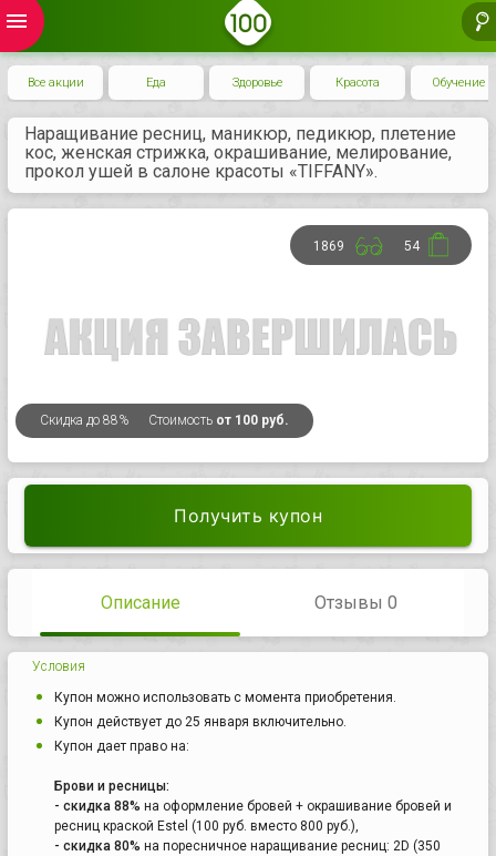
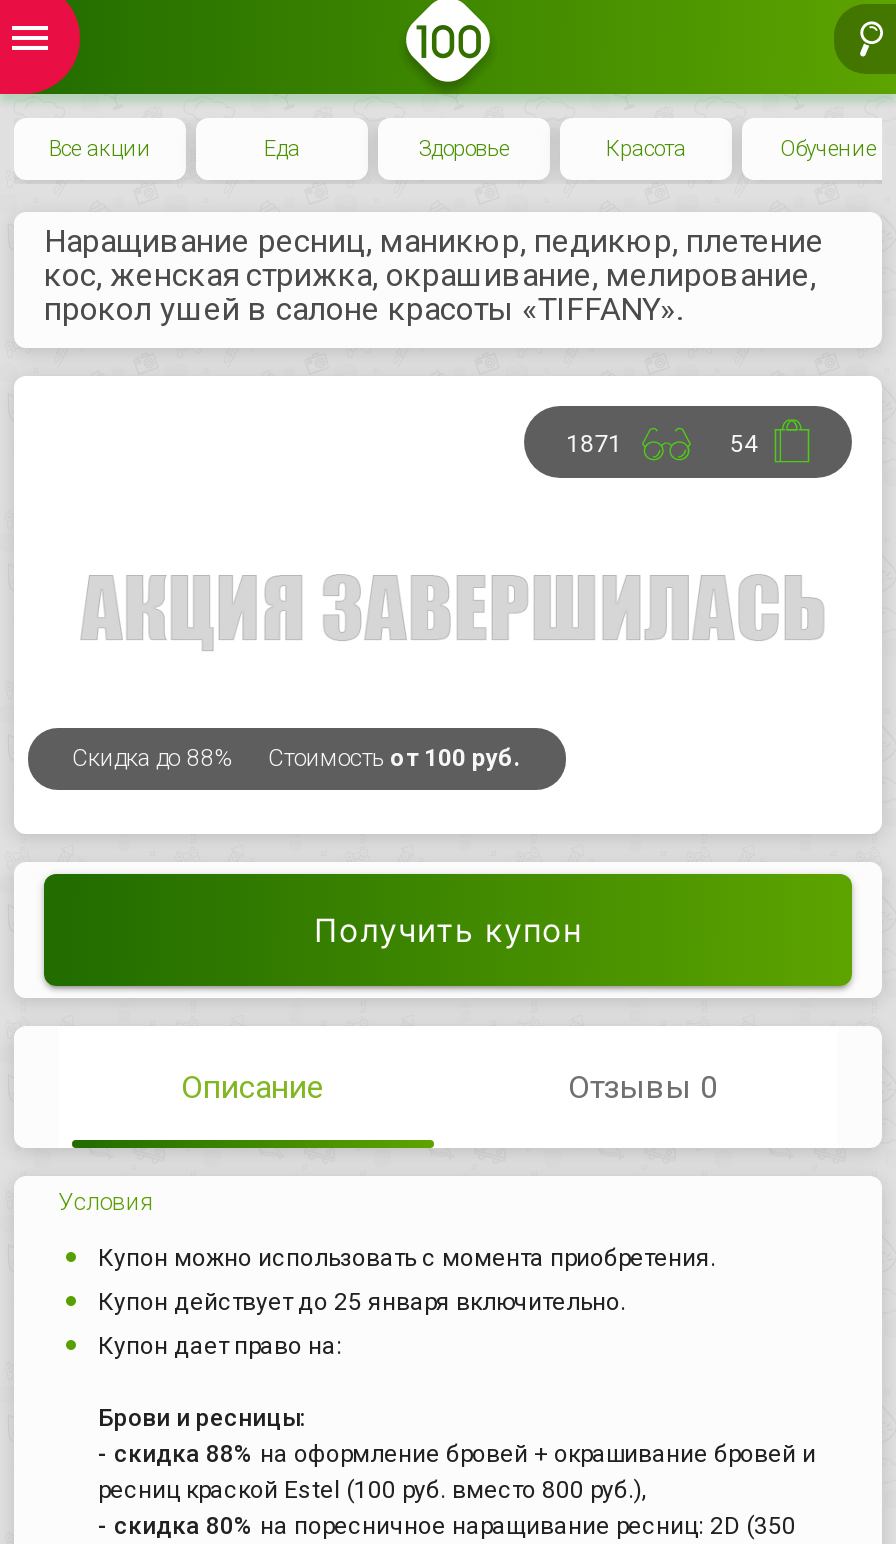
[314,238,345,254] 1869 -> [566,430,622,458] 1871

